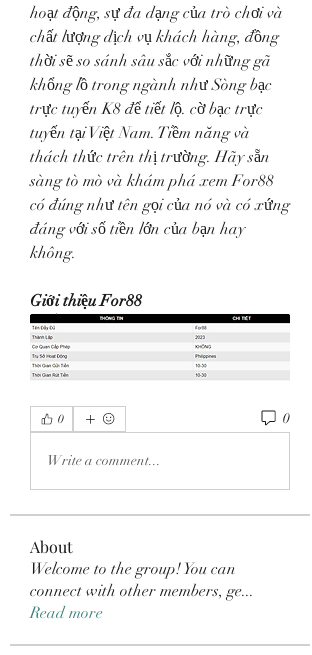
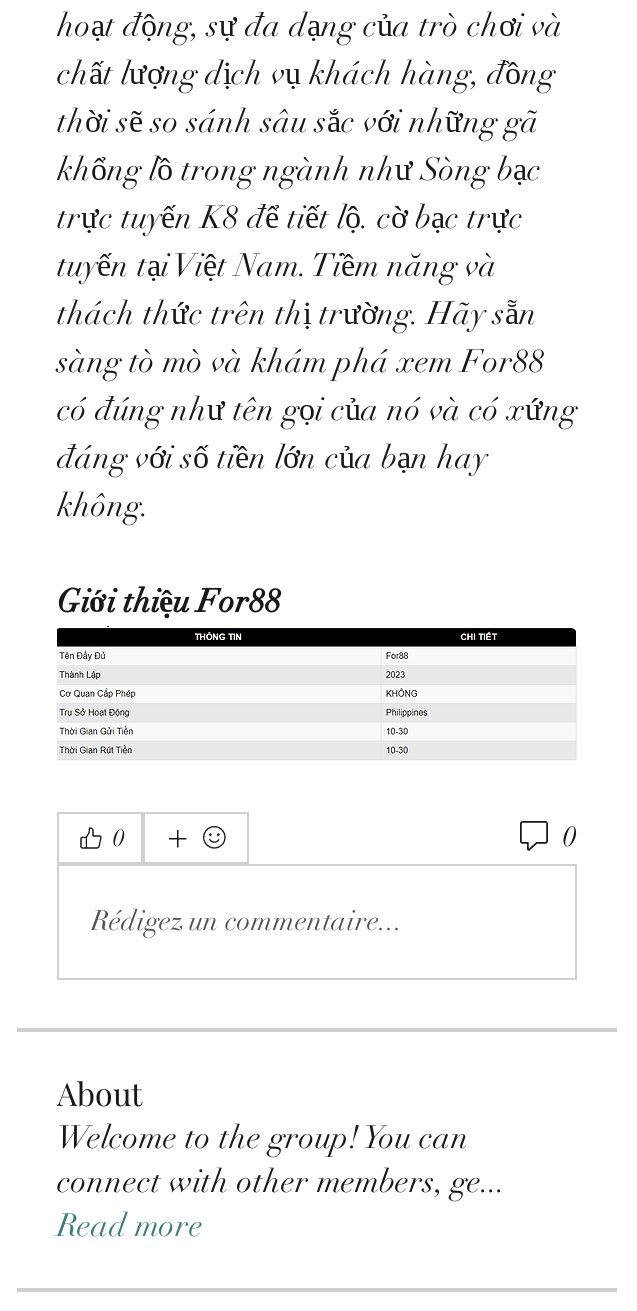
[47,452,161,469] Write a comment... -> [91,904,403,938] Rédigez un commentaire...

